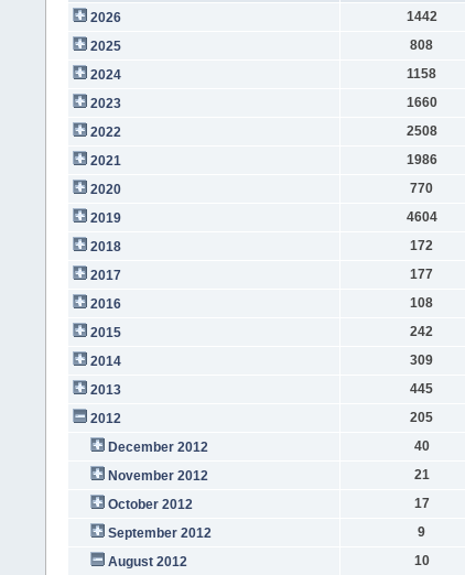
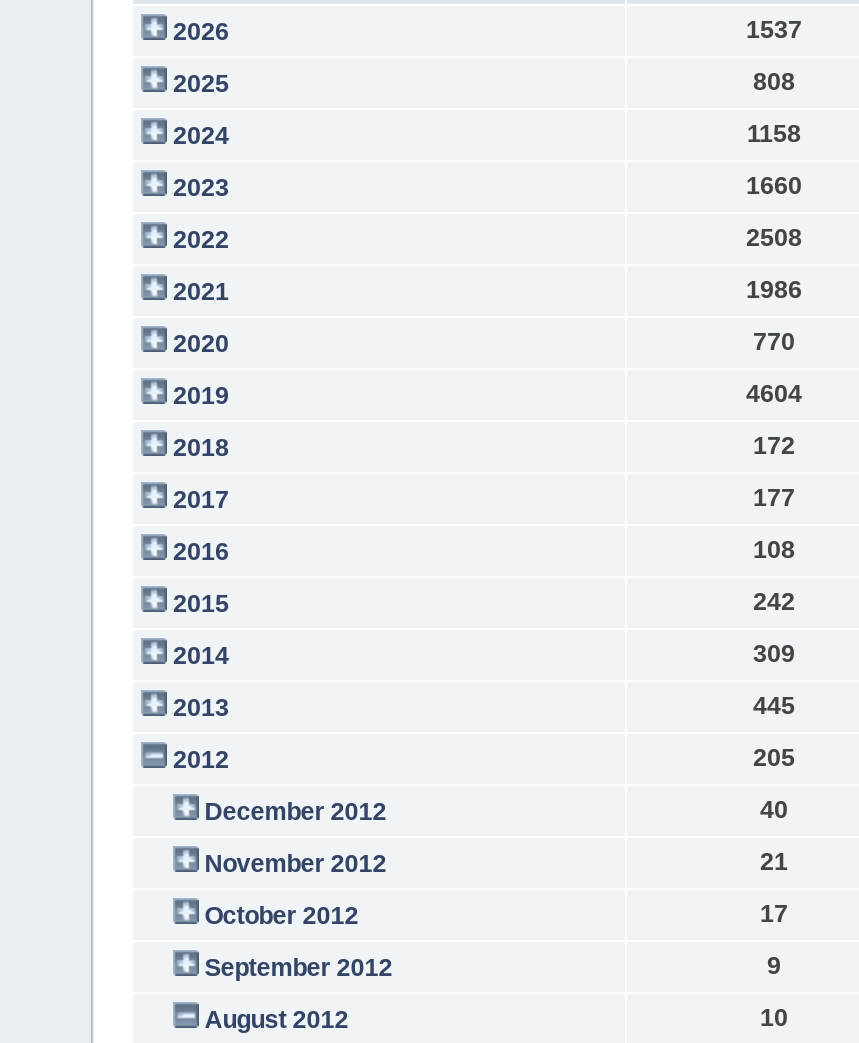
[406,8,437,24] 1442 -> [746,15,802,43] 1537

